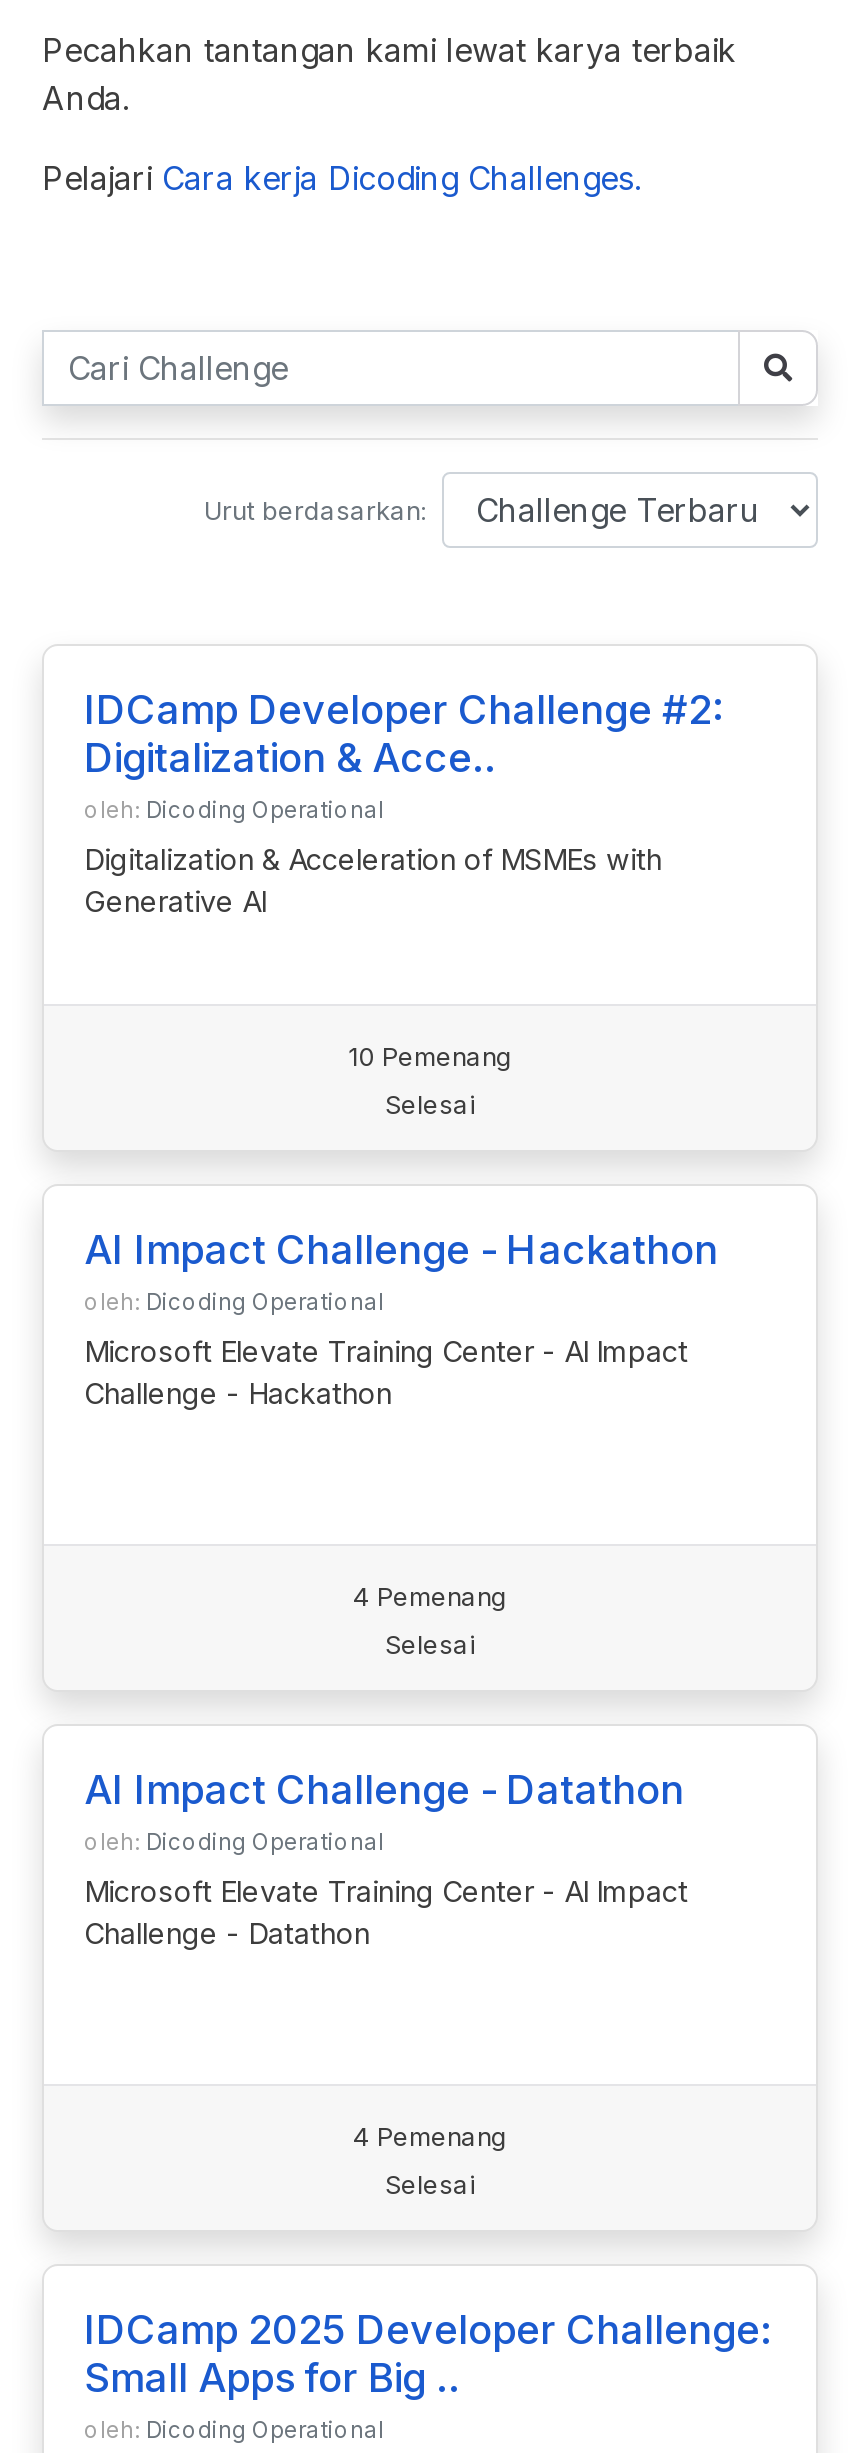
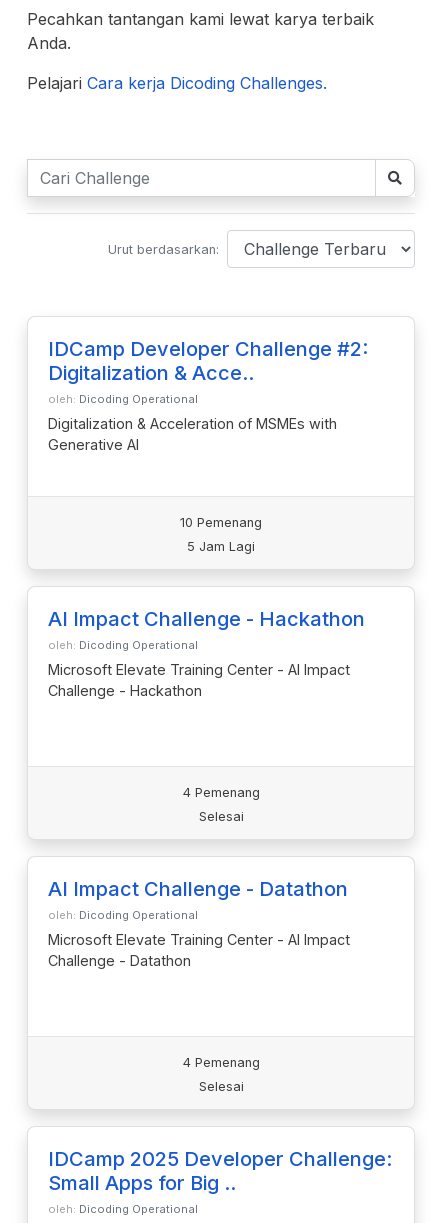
[385,1090,475,1120] Selesai -> [187,539,255,554] 5 Jam Lagi

